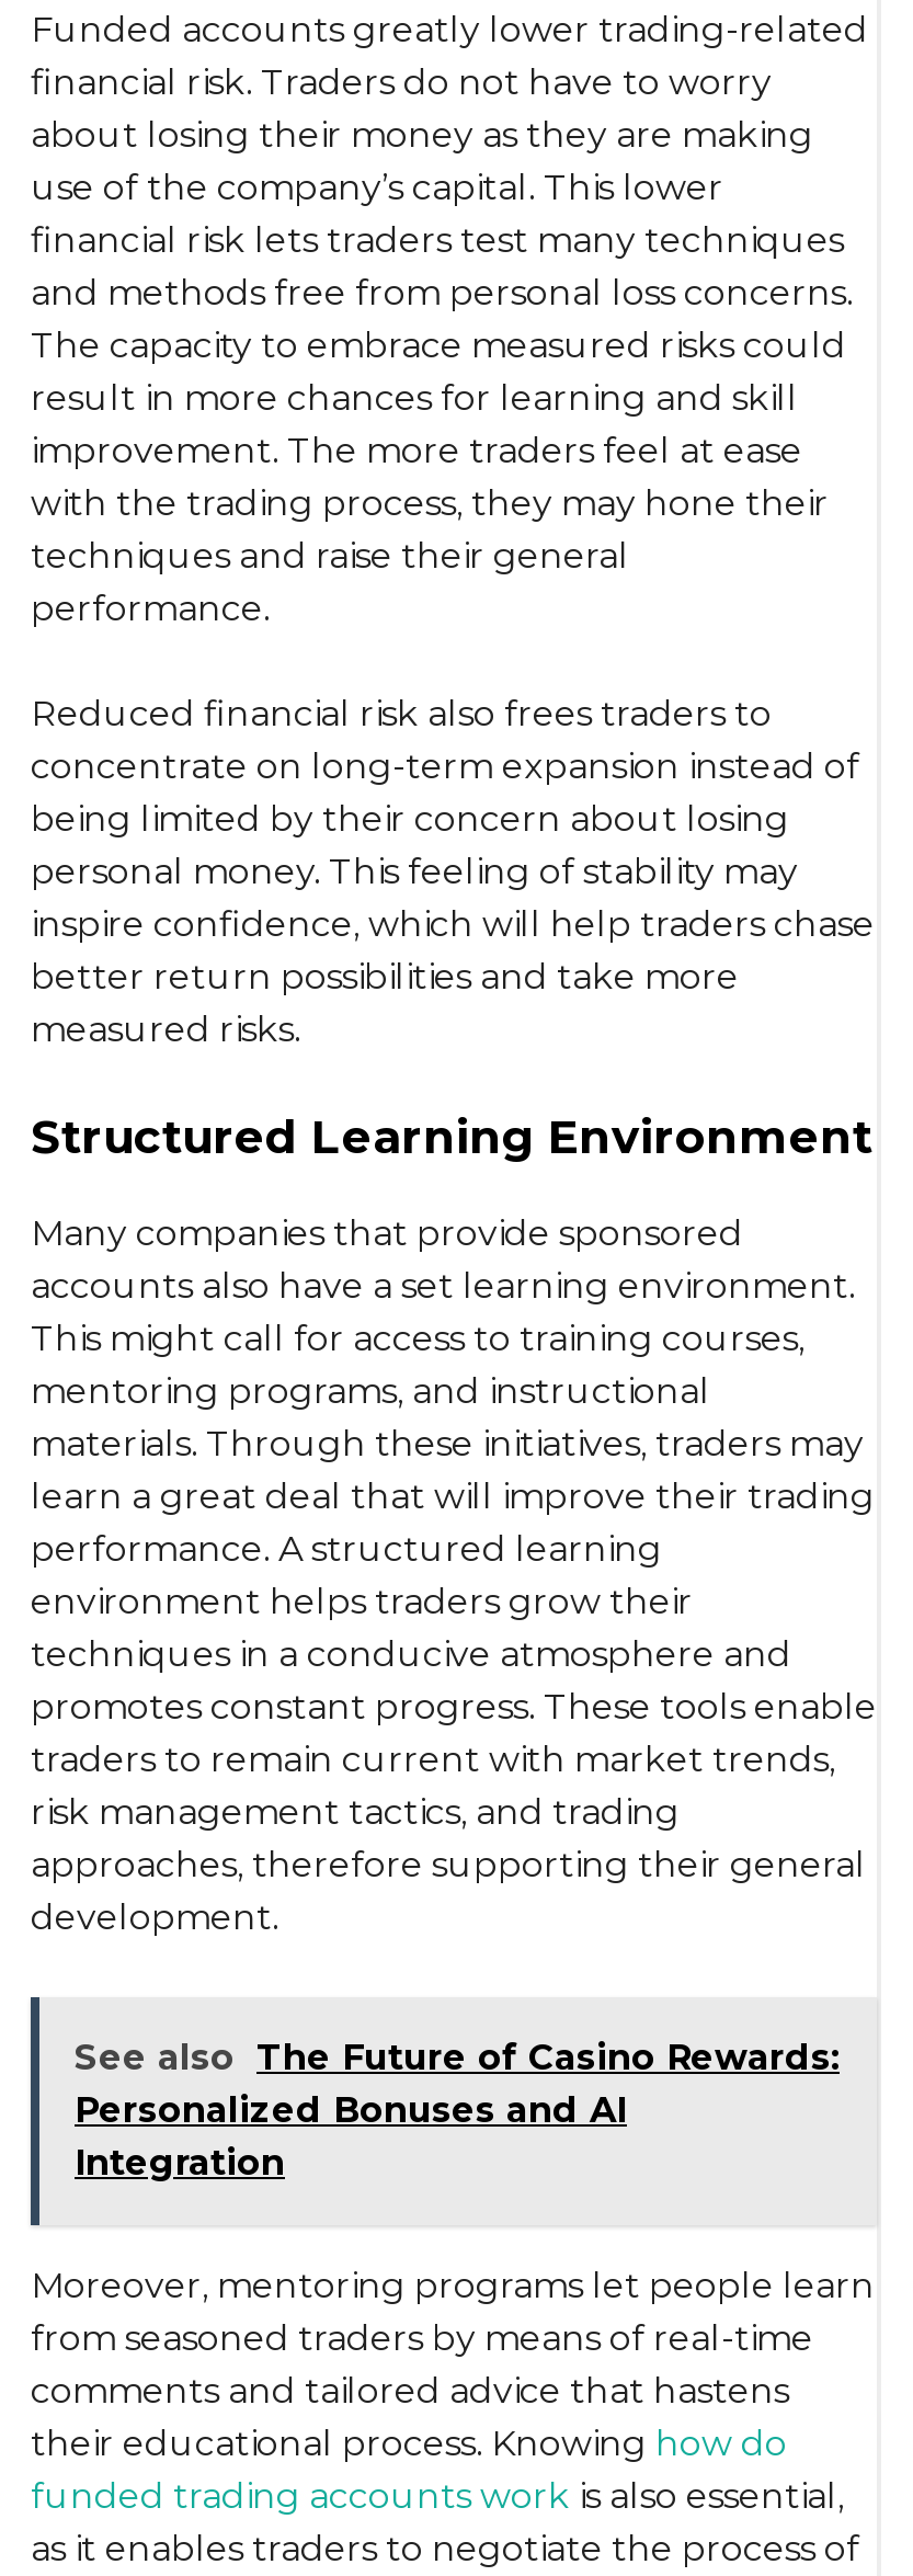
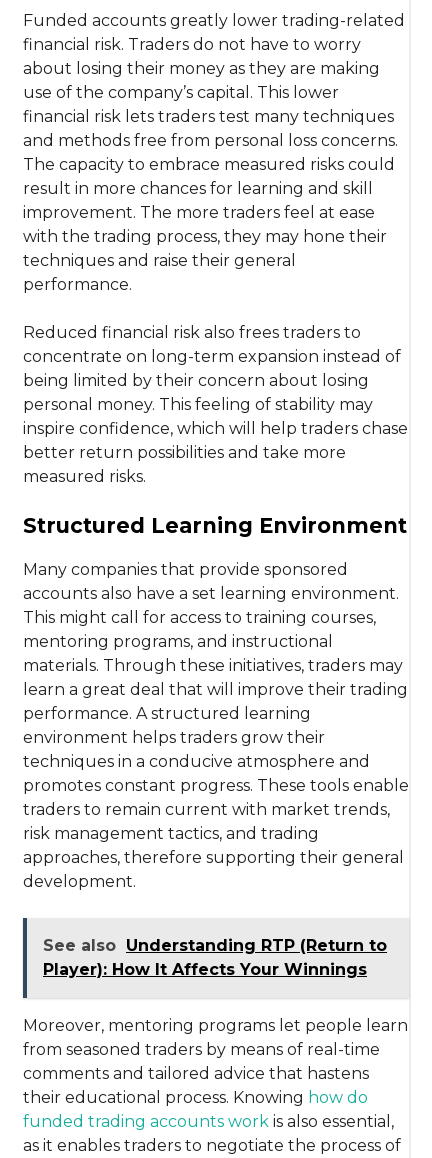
[75,2037,840,2184] See also The Future of Casino Rewards: | Personalized Bonuses and AI | Integration -> [43,936,387,979] See also Understanding RTP (Return to | Player): How It Affects Your Winnings

